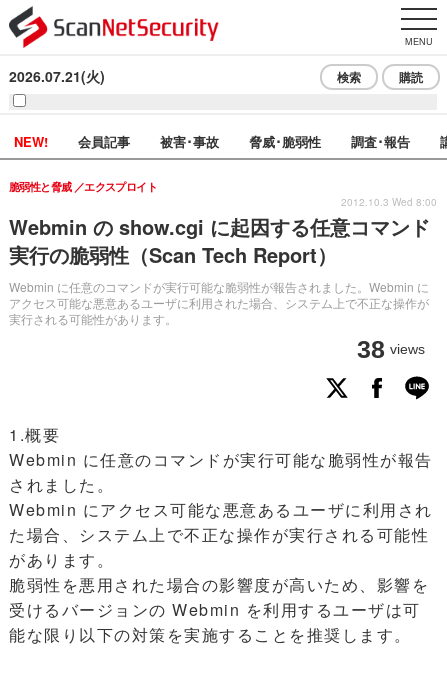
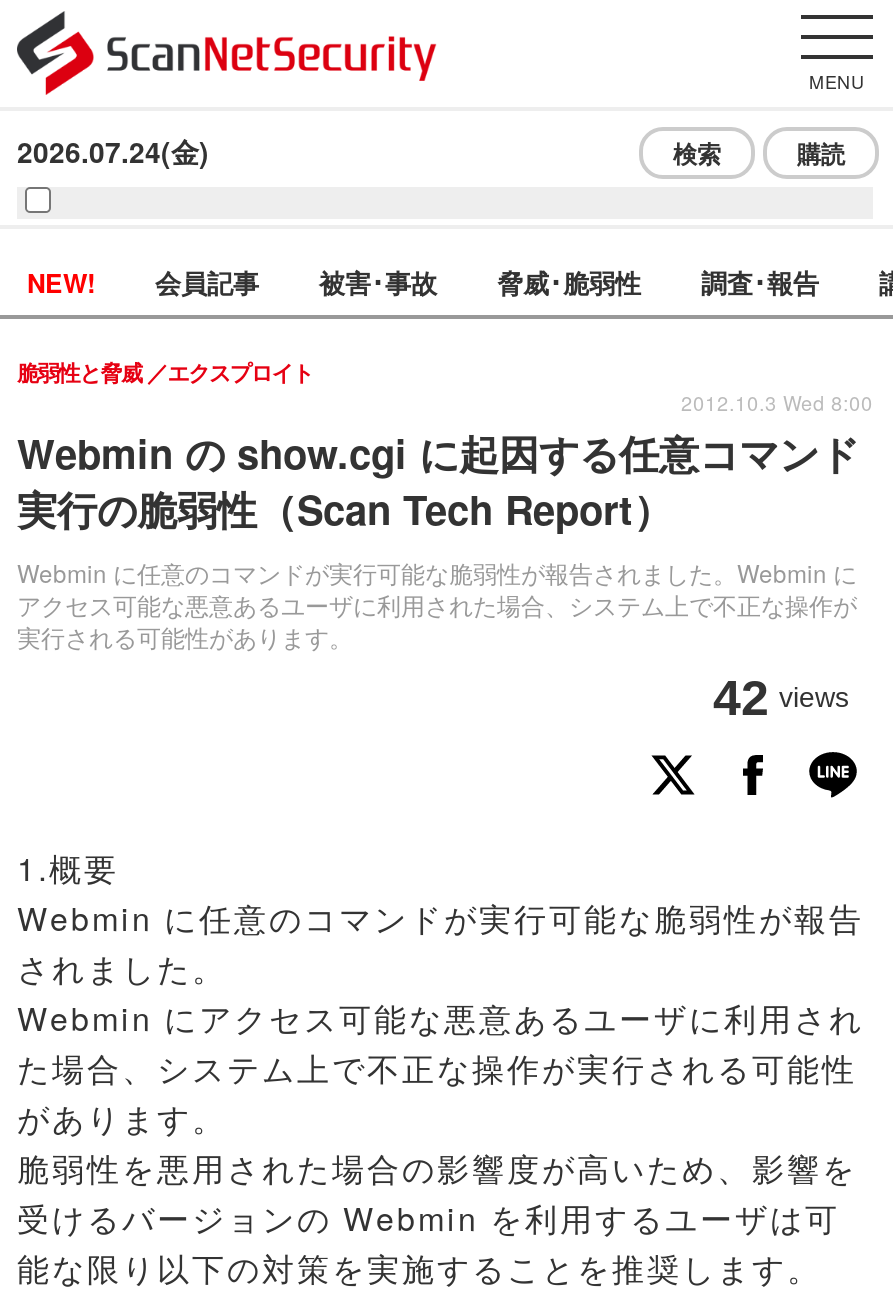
[9,66,105,86] 2026.07.21(火) -> [17,131,209,171] 2026.07.24(金)
[357,335,425,363] 38 views -> [713,669,849,725] 42 views

